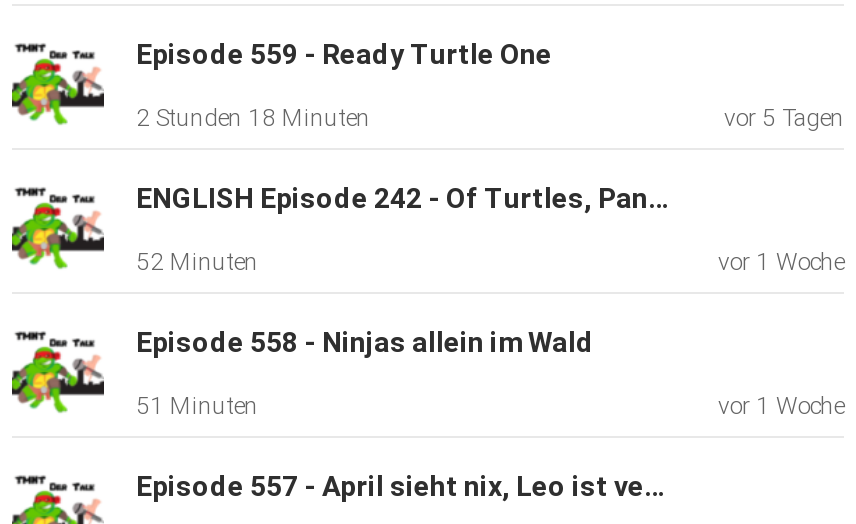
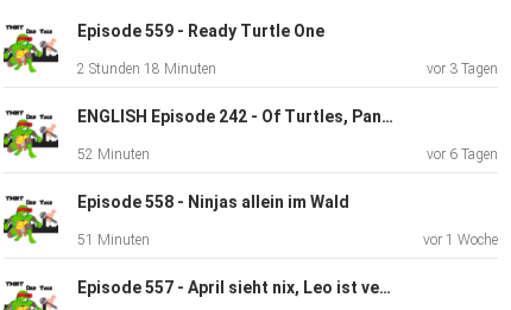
[724,104,844,132] vor 5 Tagen -> [427,61,498,77] vor 3 Tagen
[718,248,844,276] vor 1 Woche -> [427,146,498,163] vor 6 Tagen

